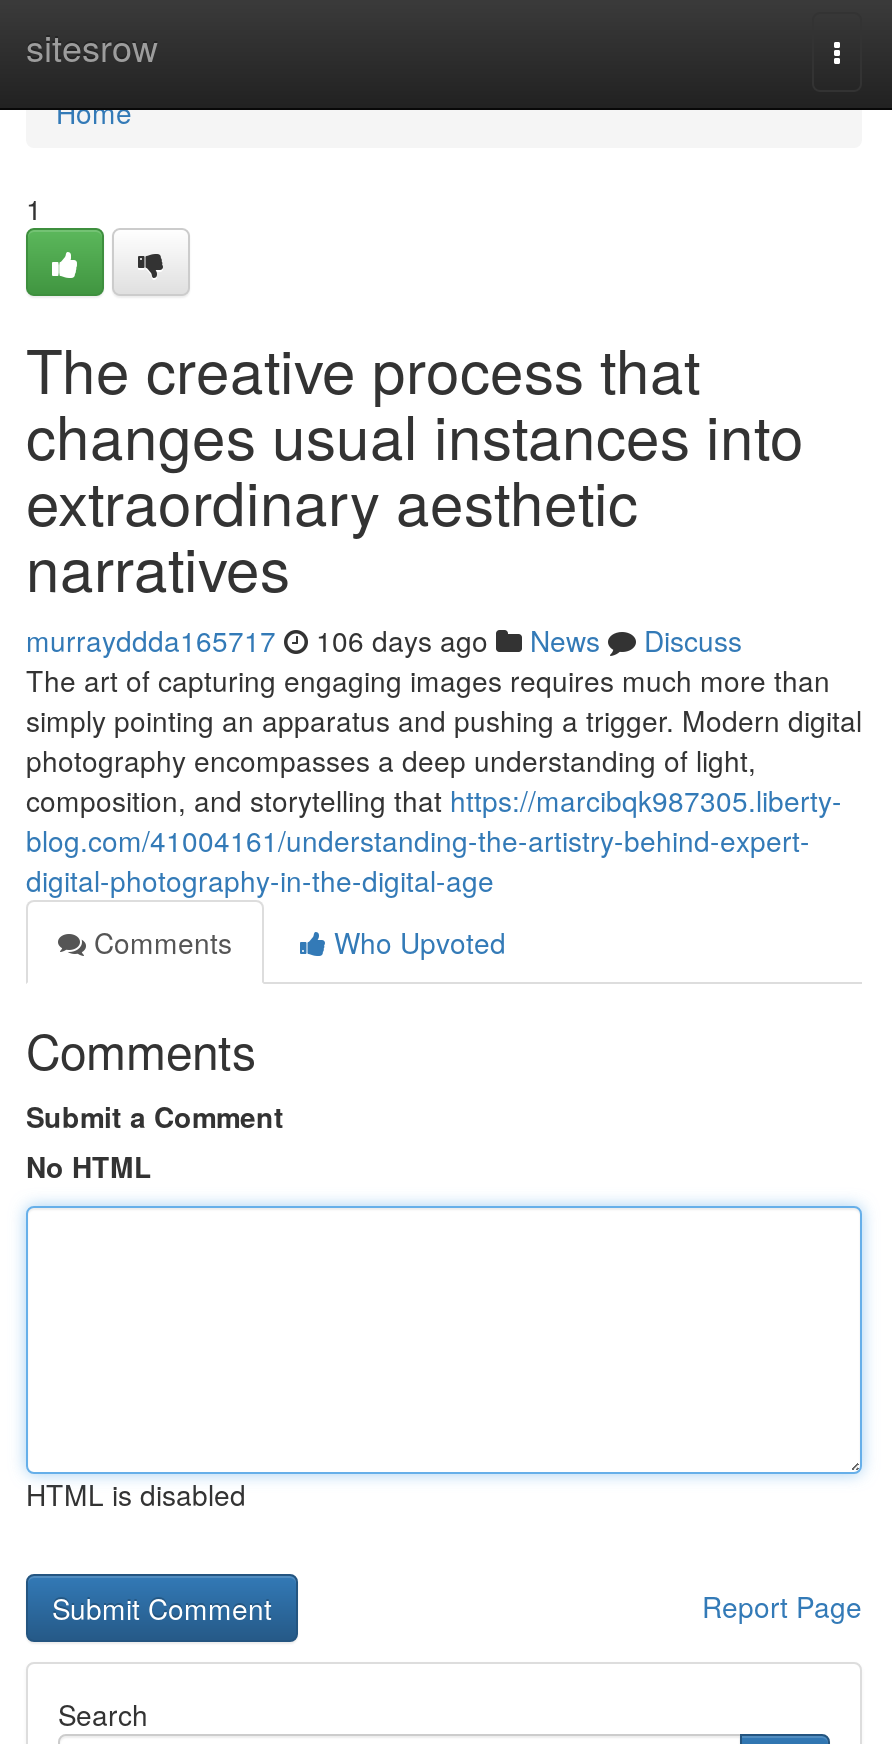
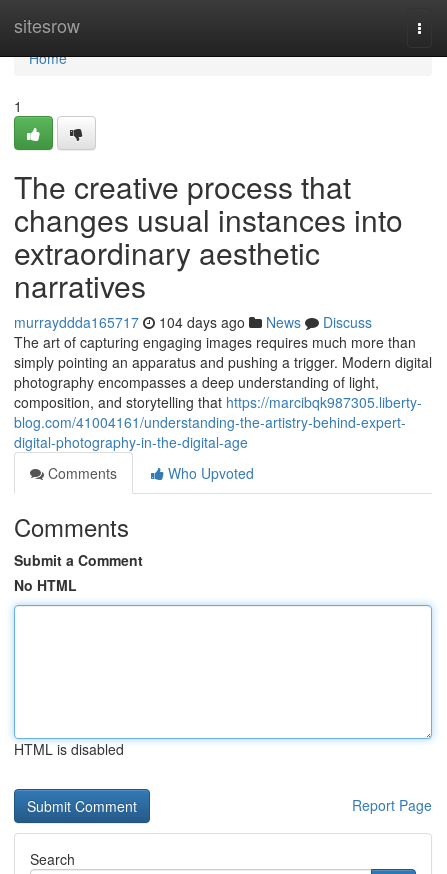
[26,620,742,660] murrayddda165717 106 days ago News Discuss -> [14,312,372,332] murrayddda165717 104 days ago News Discuss

